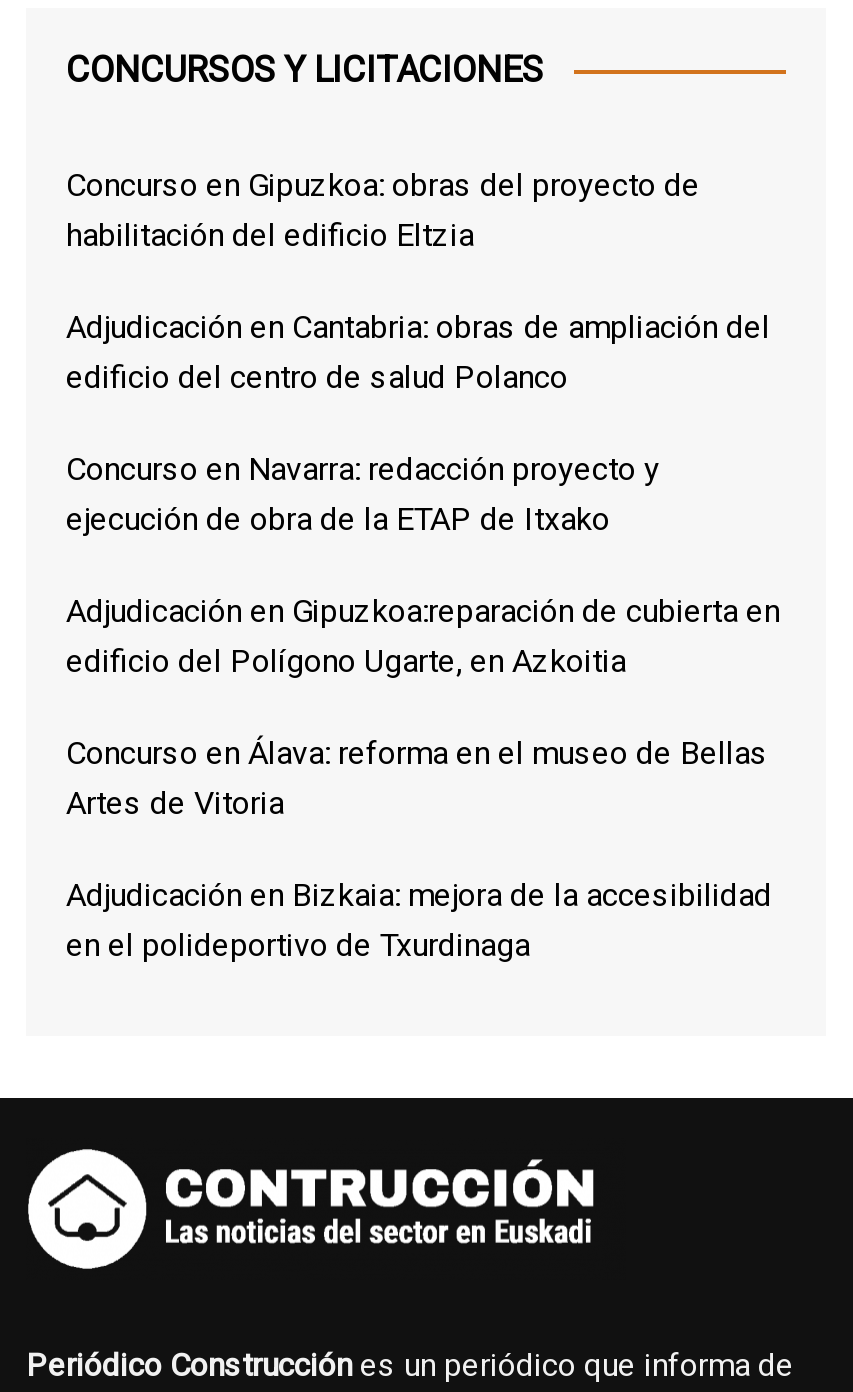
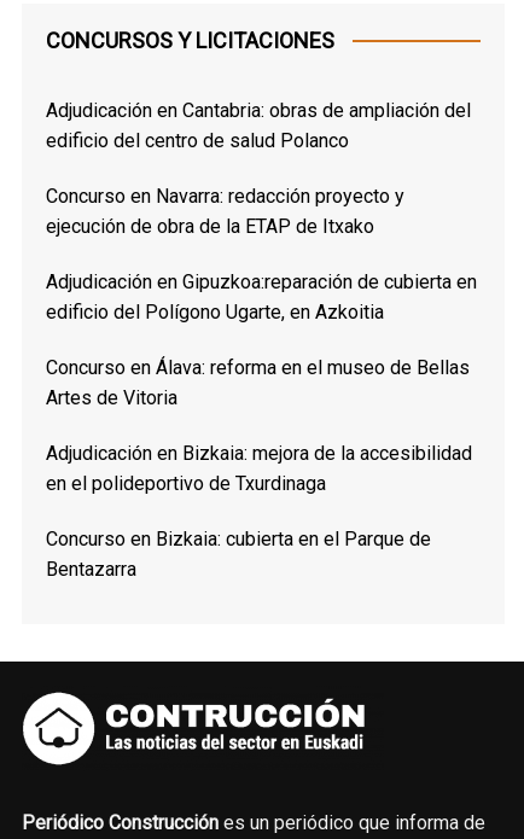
[66,166,700,254] Concurso en Gipuzkoa: obras del proyecto de | habilitación del edificio Eltzia -> none
moved [66,308,780,964] -> [46,99,477,495]: Adjudicación en Cantabria: obras de ampliación del | edificio del centro de salud Polanco | Concurso en Navarra: redacción proyecto y | ... | Adjudicación en Bizkaia: mejora de la accesibilidad | en el polideportivo de Txurdinaga
none -> [46,527,431,580] Concurso en Bizkaia: cubierta en el Parque de | Bentazarra

